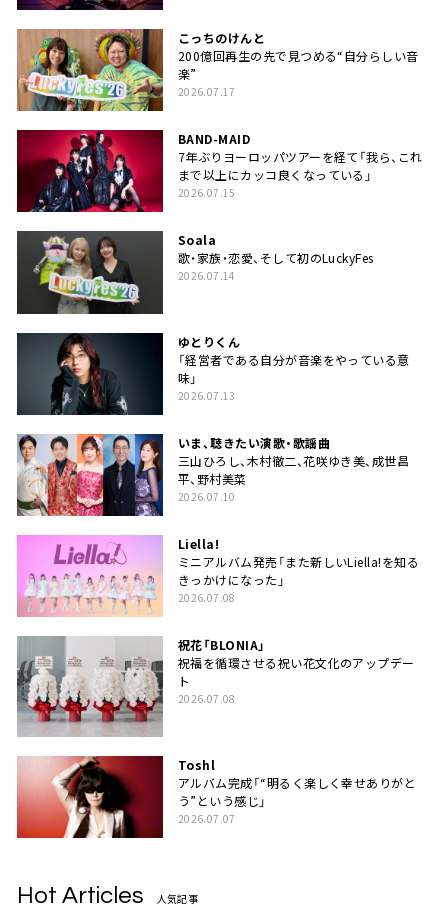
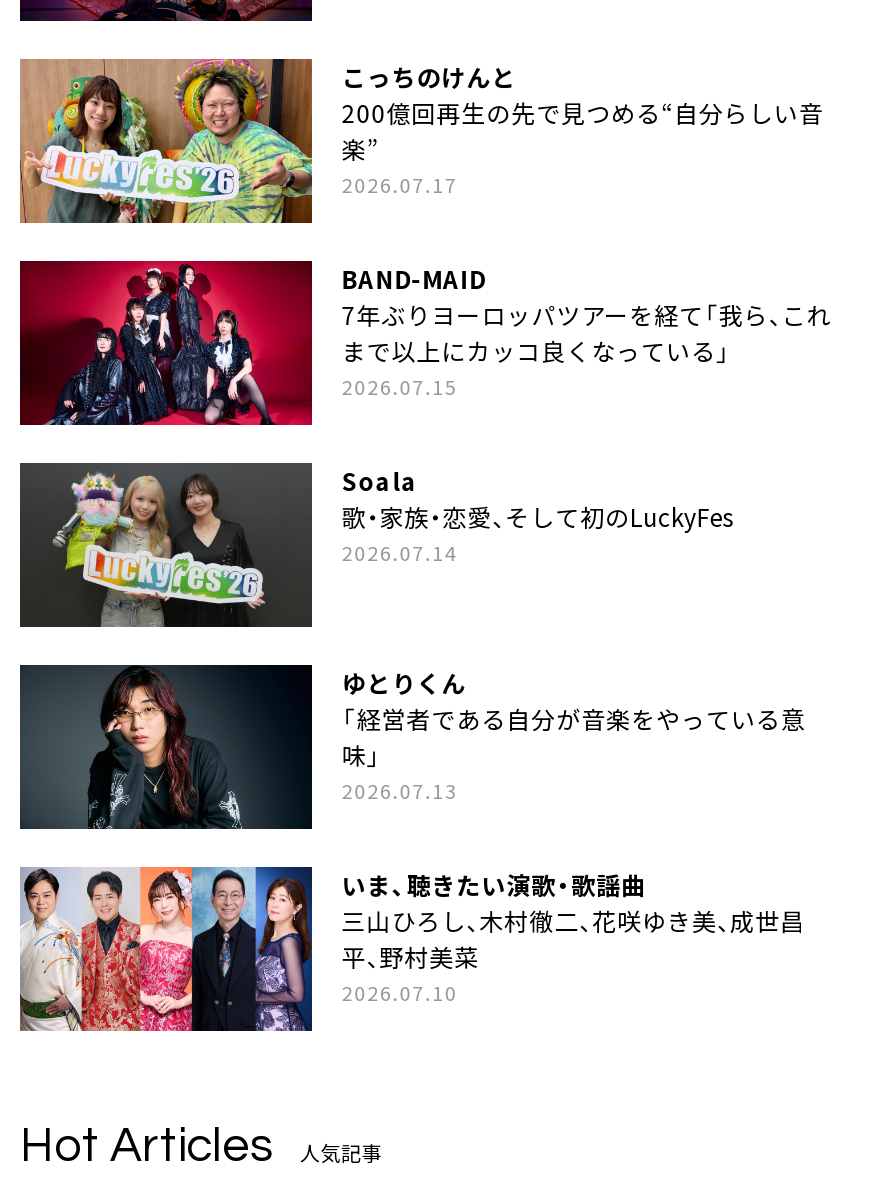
[16,534,419,706] [image] | Liella! | ミニアルバム発売「また新しいLiella!を知る | きっかけになった」 | 2026.07.08 | 祝花「BLONIA」 | 祝福を循環させる祝い花文化のアップデー | ト | 2026.07.08 -> none
[17,635,416,826] [image] | Toshl | アルバム完成「“明るく楽しく幸せありがと | う”という感じ」 | 2026.07.07 -> none
[16,755,163,839] [image] -> none

